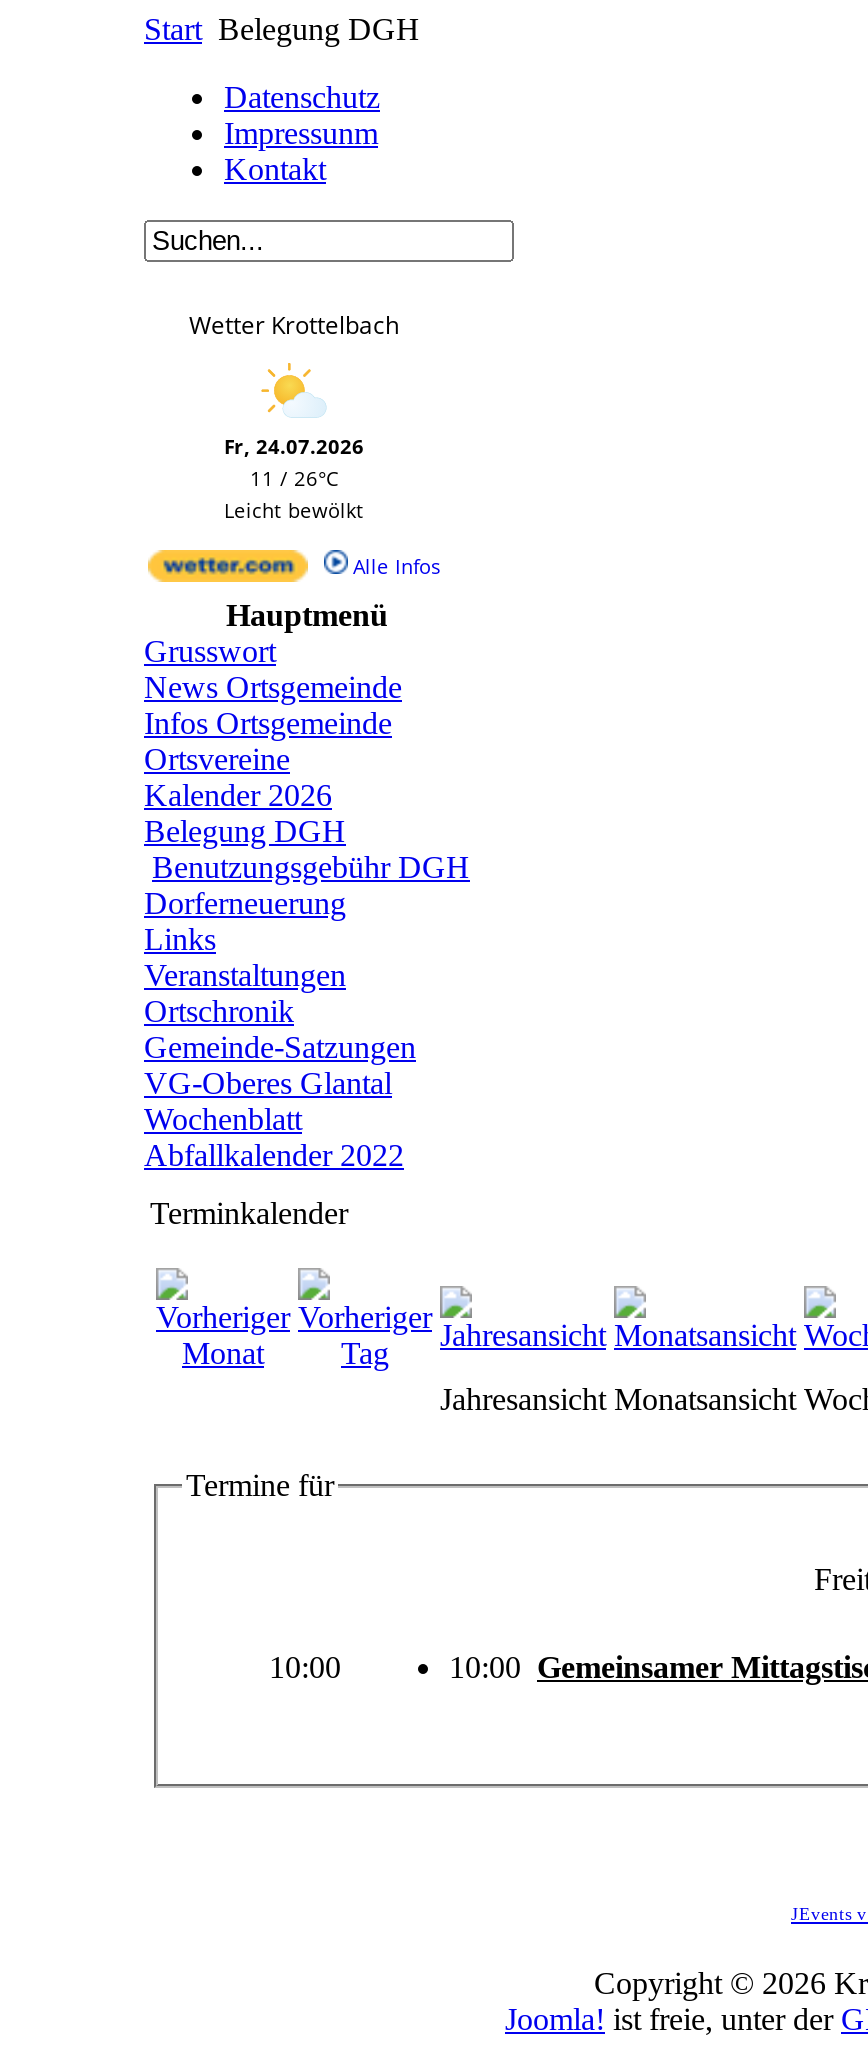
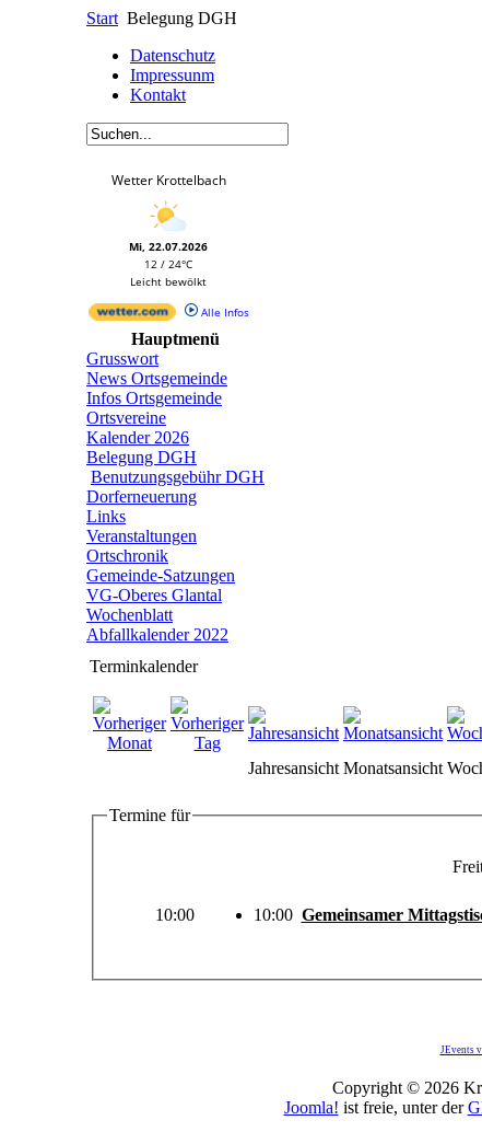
[224,432,364,492] Fr, 24.07.2026 | 11 / 26°C -> [129,239,208,272] Mi, 22.07.2026 | 12 / 24°C

